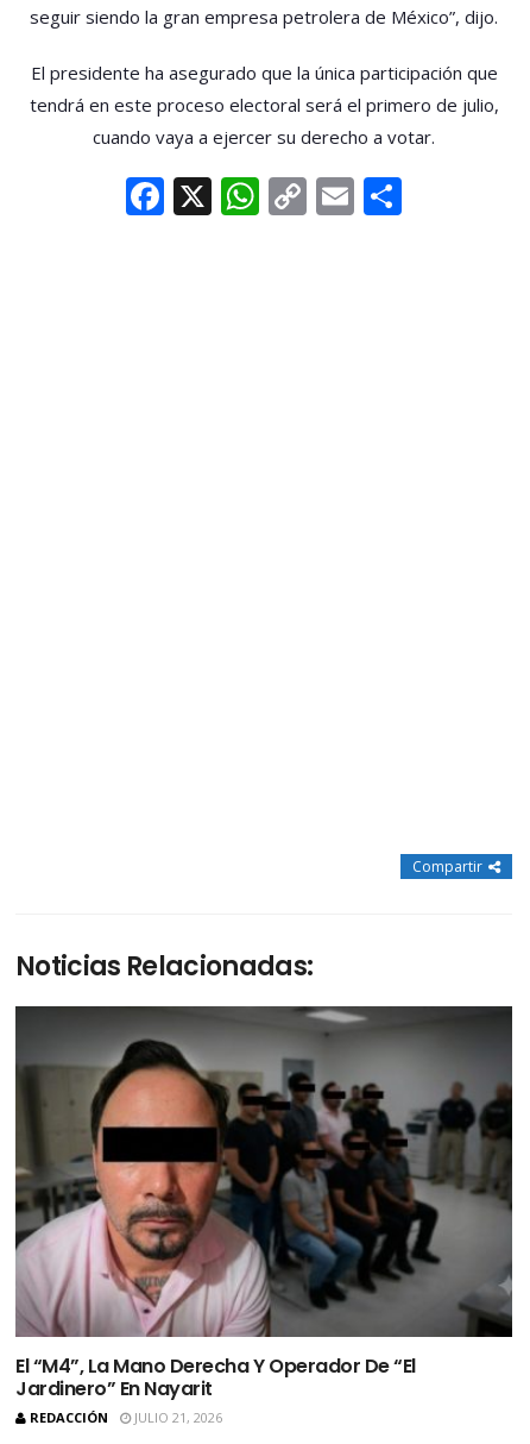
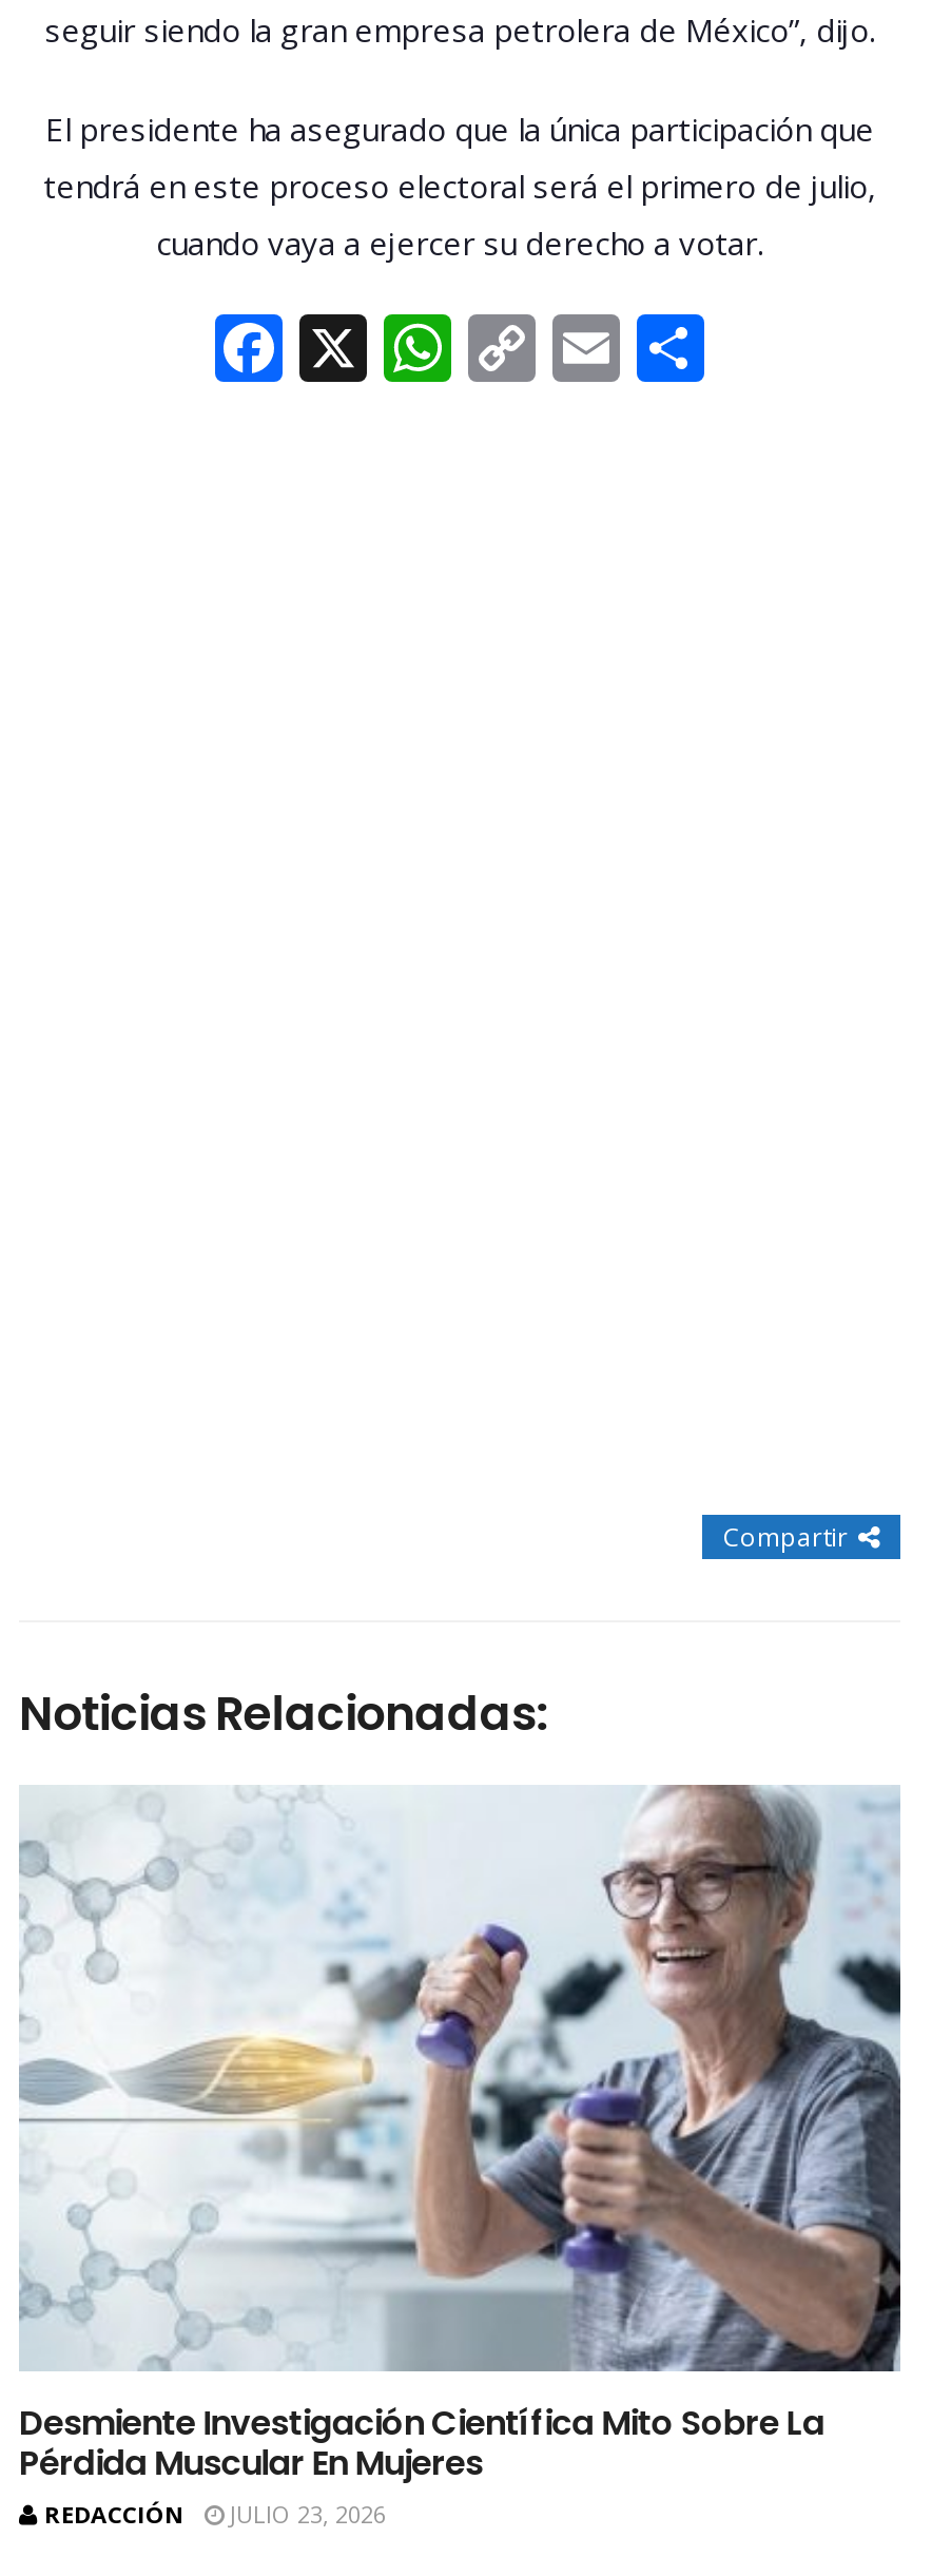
[14,1005,513,1403] [image] | El “M4”, La Mano Derecha Y Operador De “El | Jardinero” En Nayarit -> [19,1783,902,2488] [image] | Desmiente Investigación Científica Mito Sobre La | Pérdida Muscular En Mujeres
[30,1409,222,1426] REDACCIÓN JULIO 21, 2026 -> [44,2498,386,2530] REDACCIÓN JULIO 23, 2026

